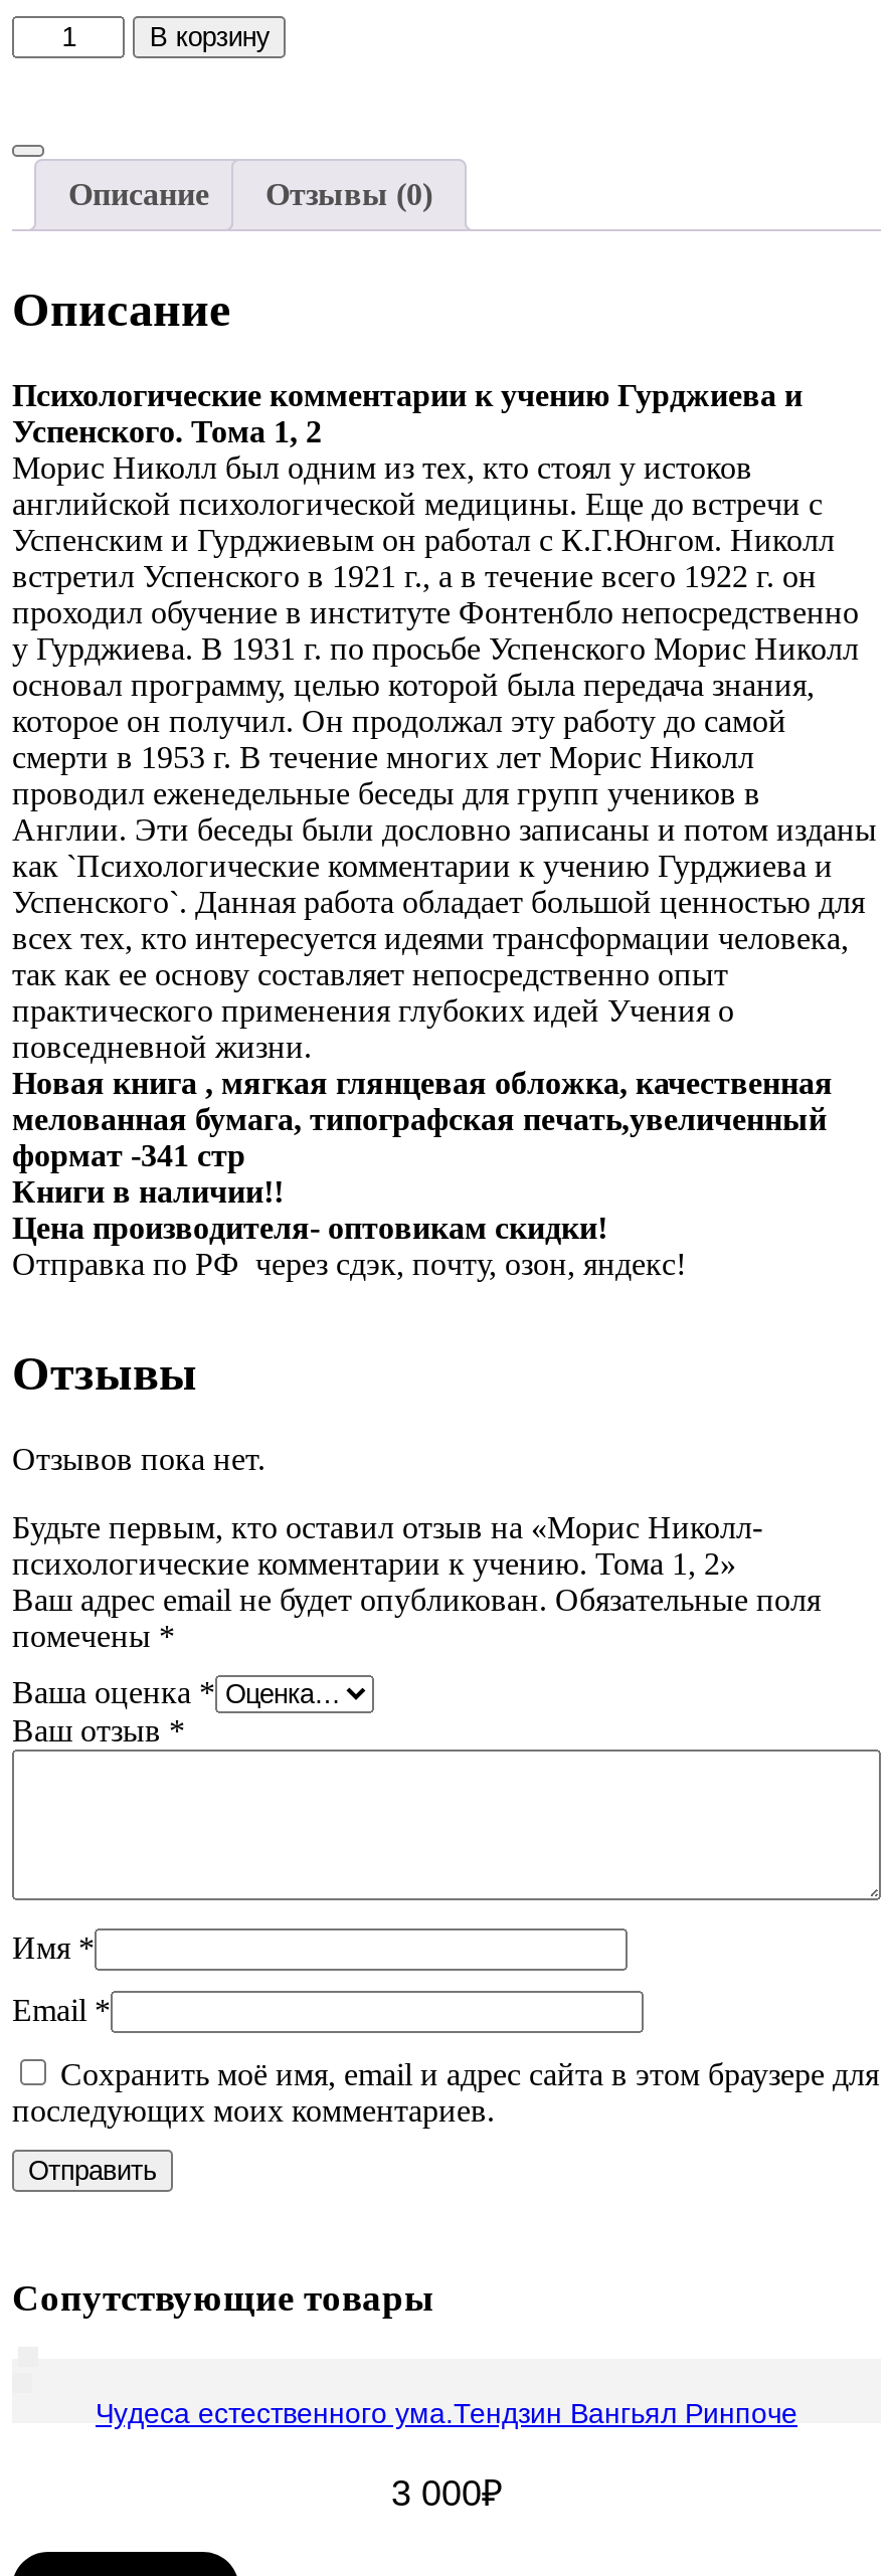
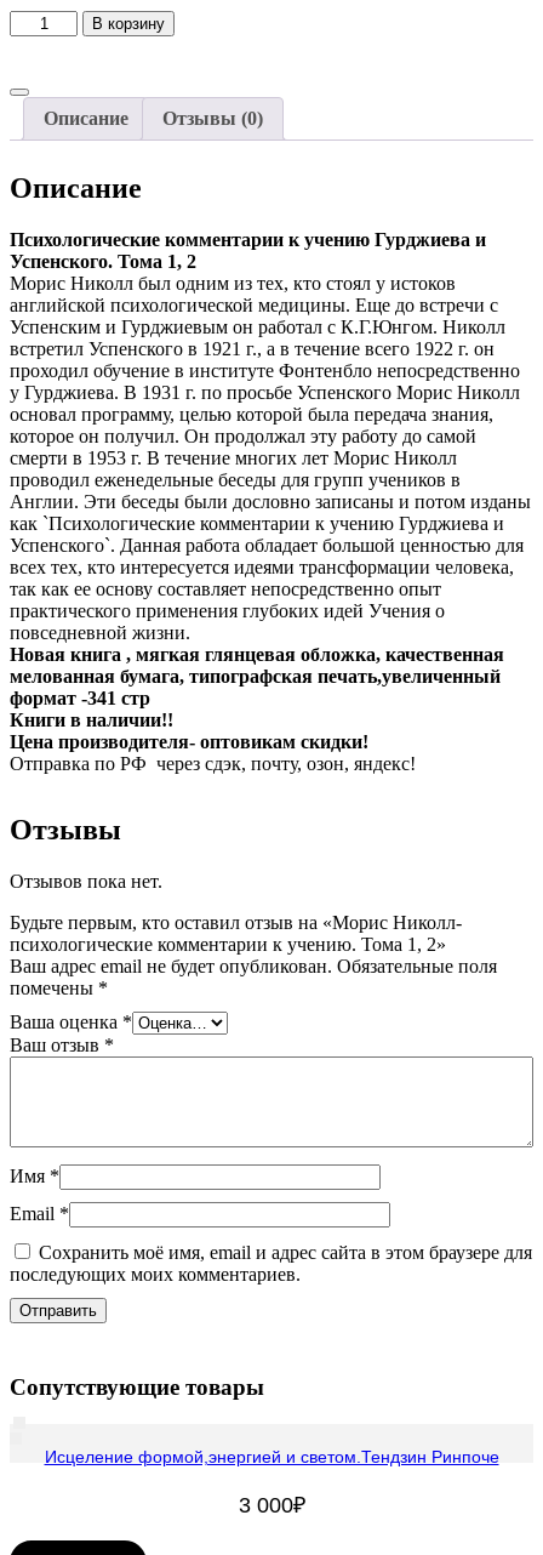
[96,2397,797,2429] Чудеса естественного ума.Тендзин Вангьял Ринпоче -> [44,1447,499,1466] Исцеление формой,энергией и светом.Тендзин Ринпоче

